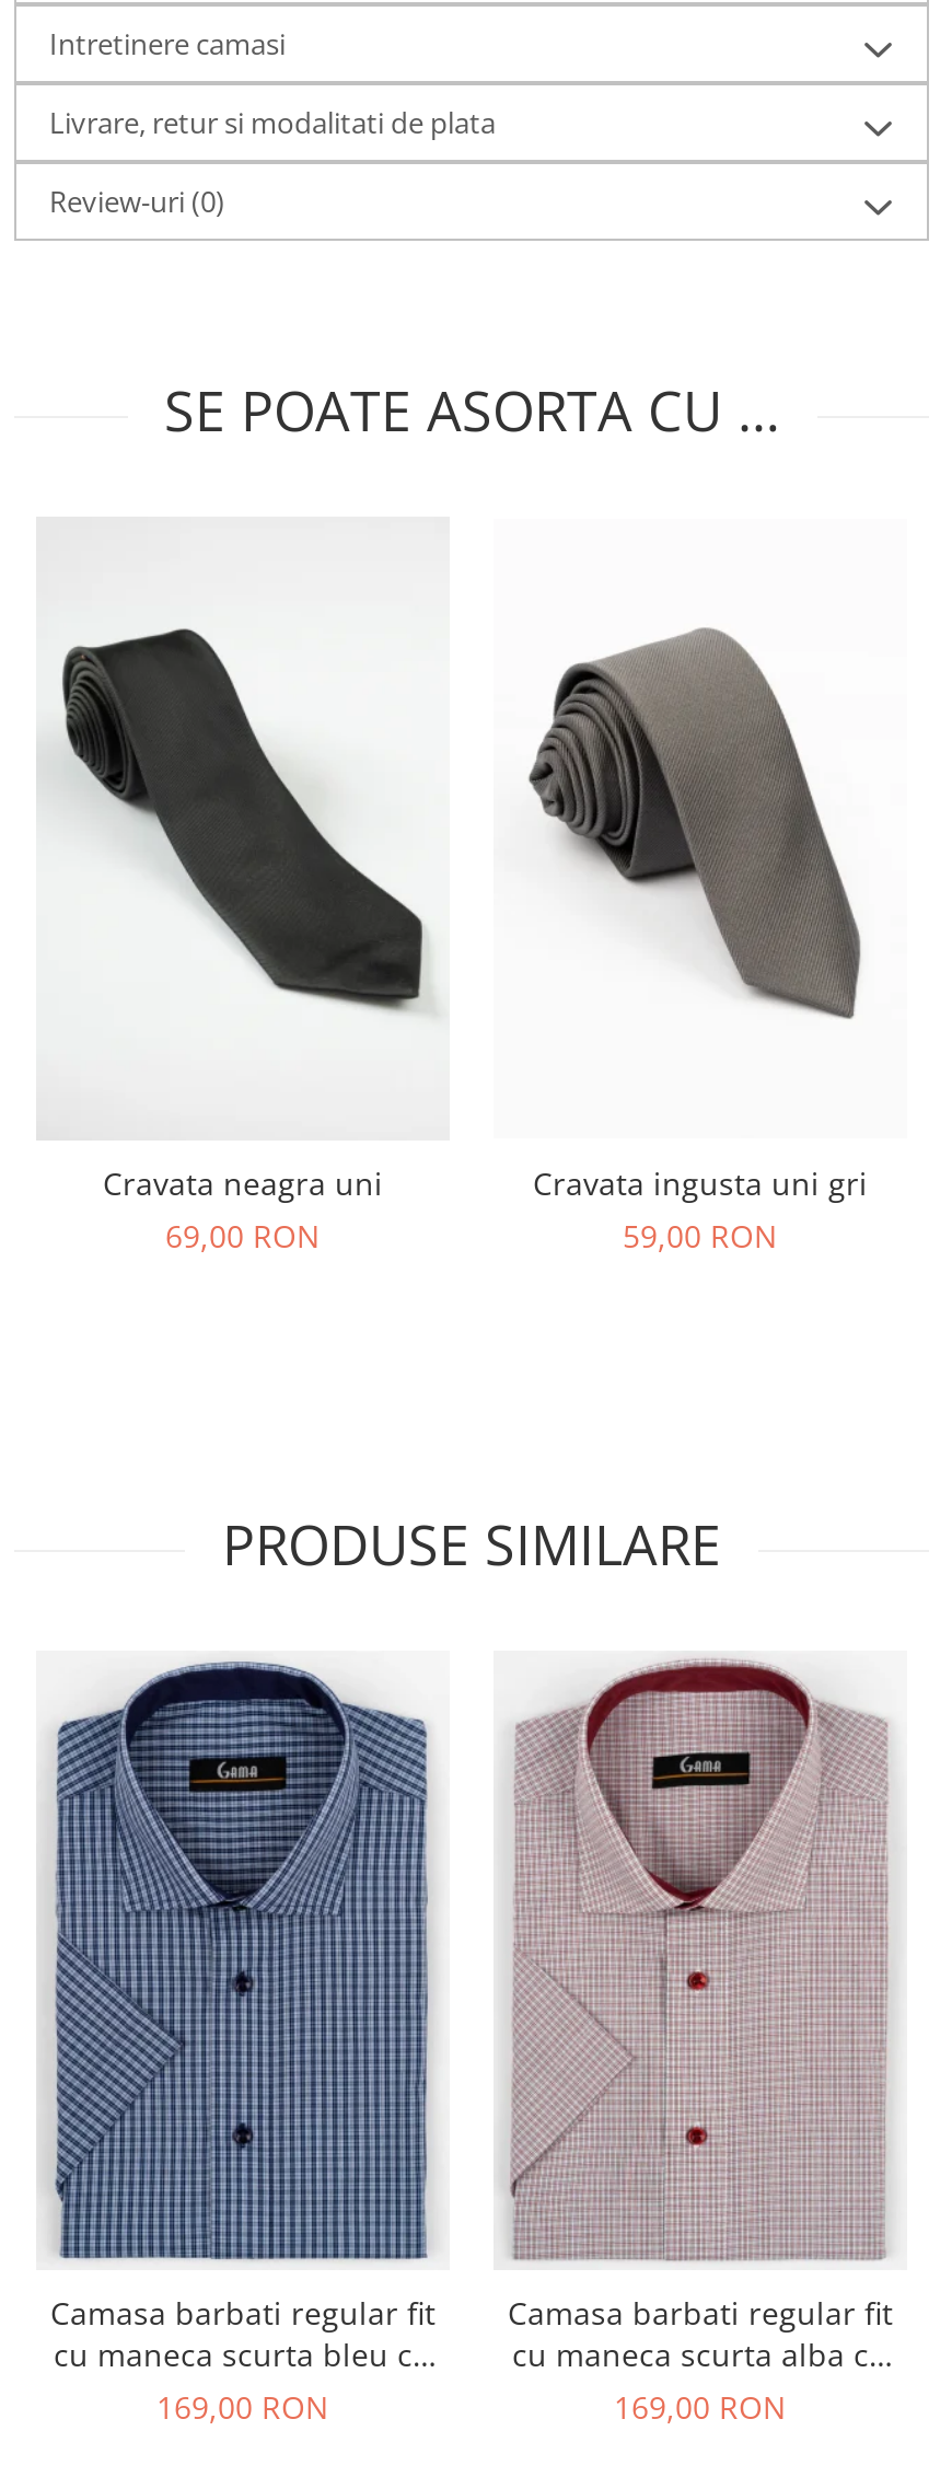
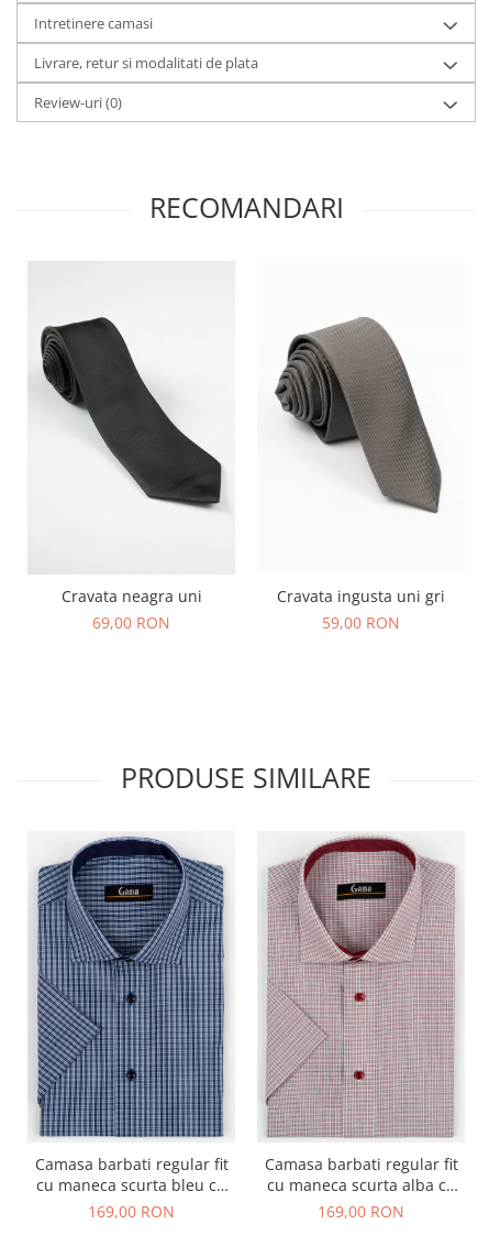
[164,372,779,447] SE POATE ASORTA CU … -> [149,188,343,226] RECOMANDARI

